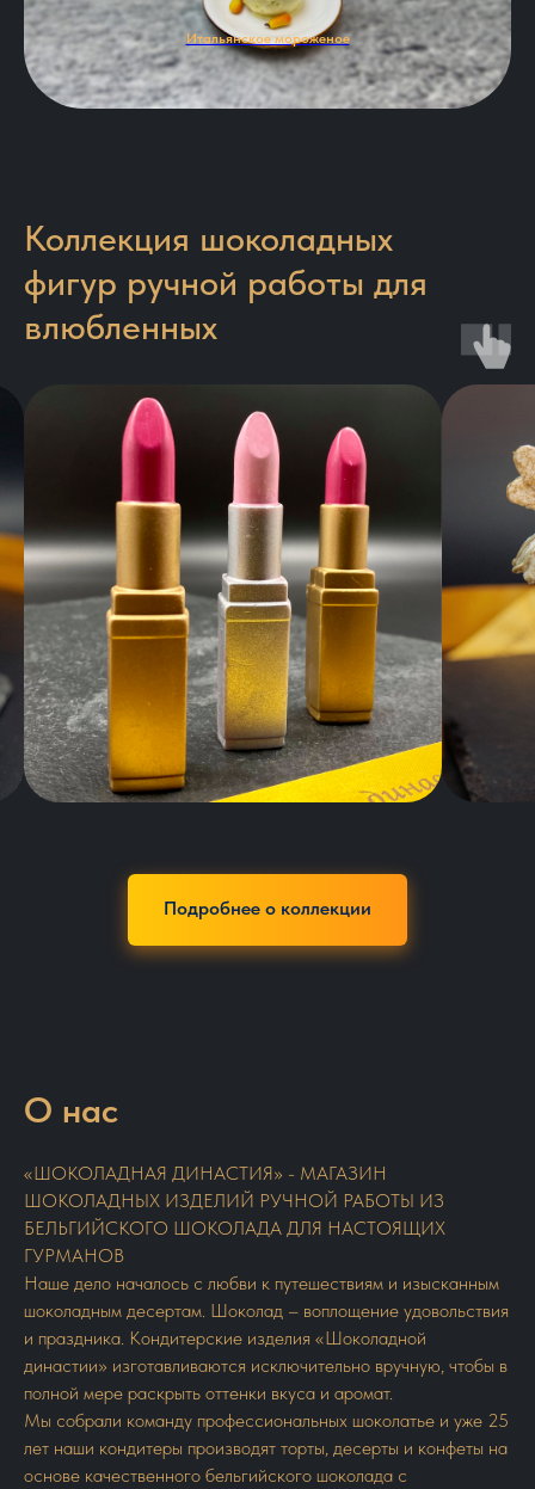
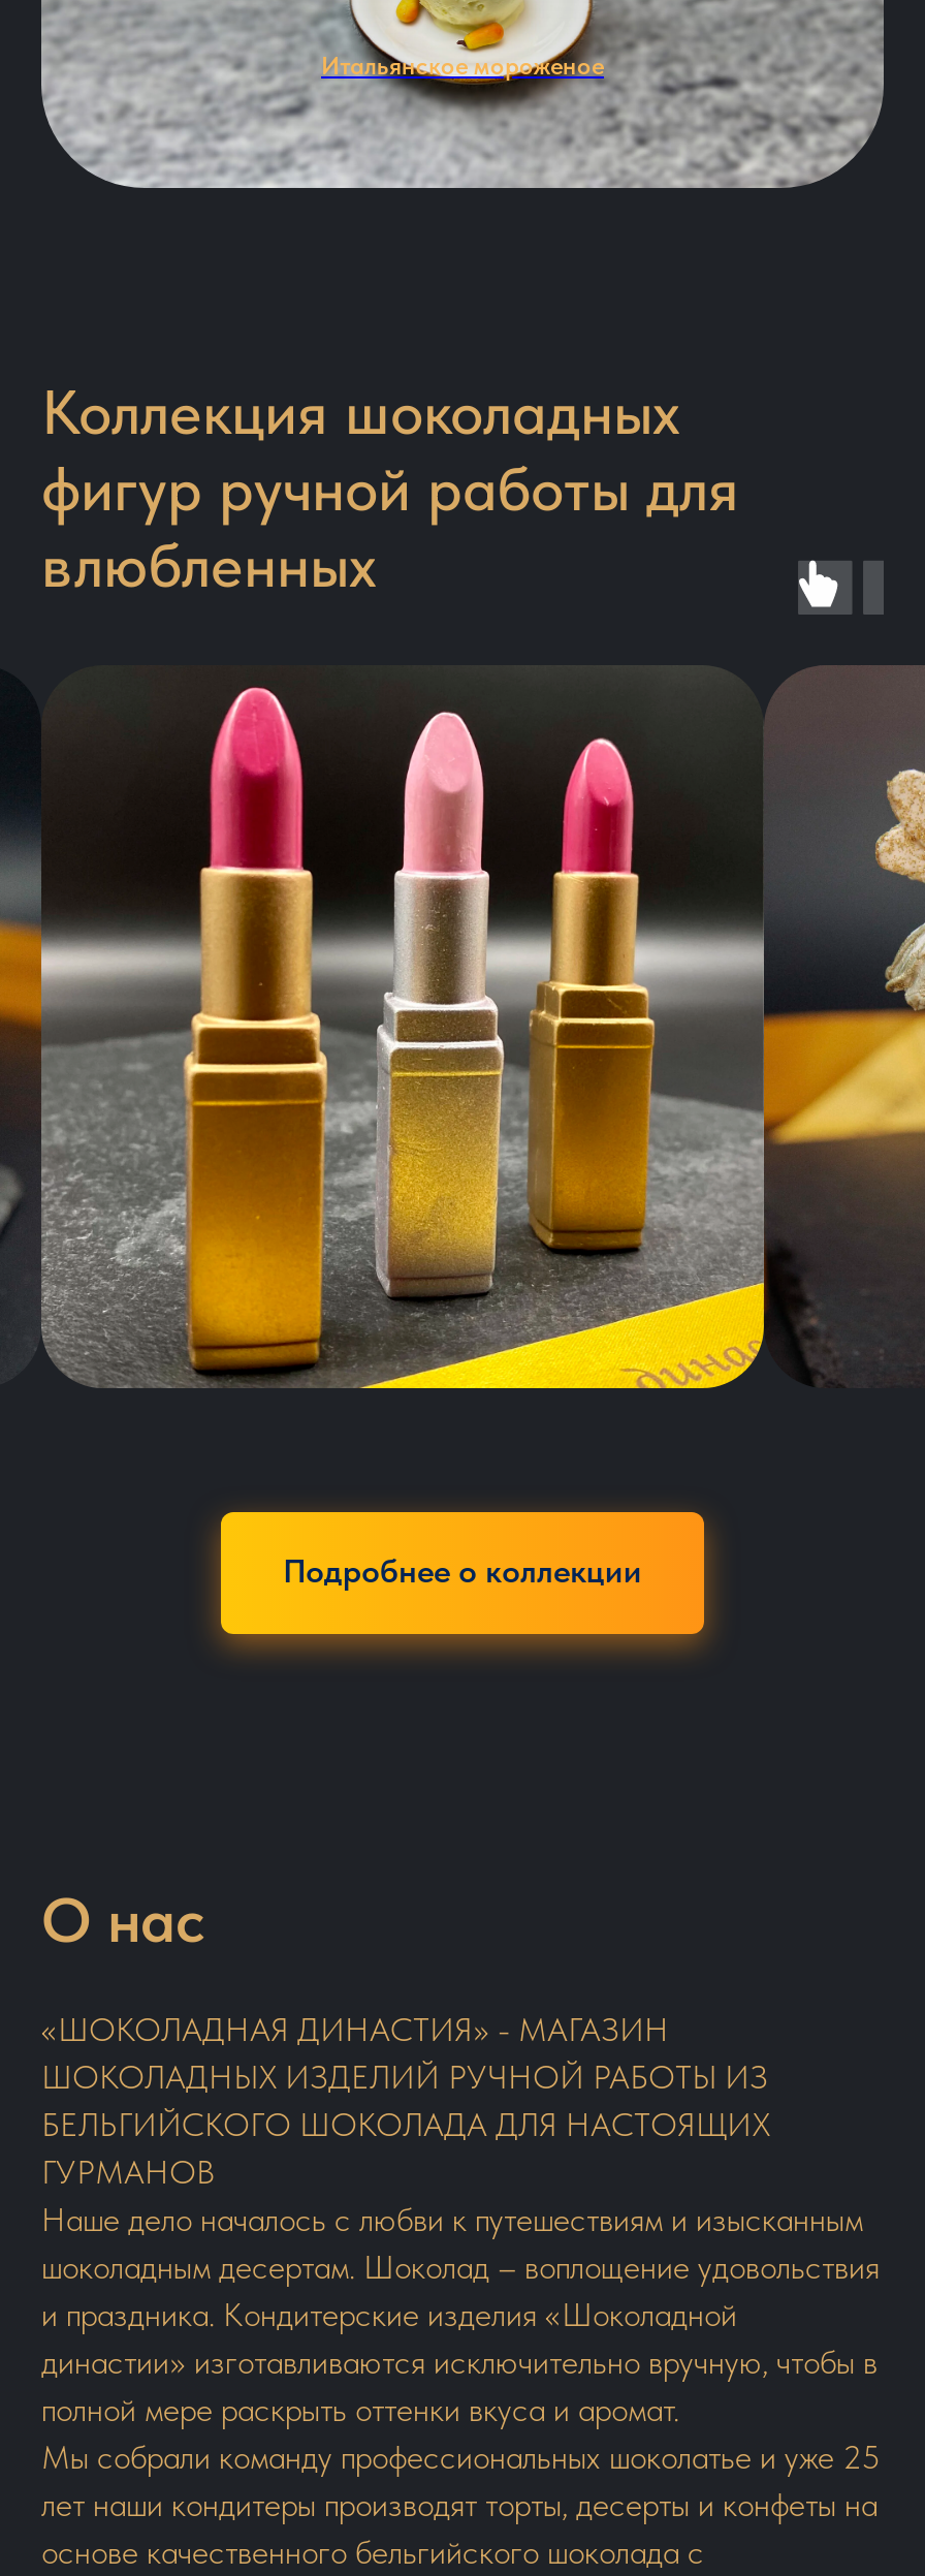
[463,324,511,369] [image] -> [799,560,882,636] [image]

